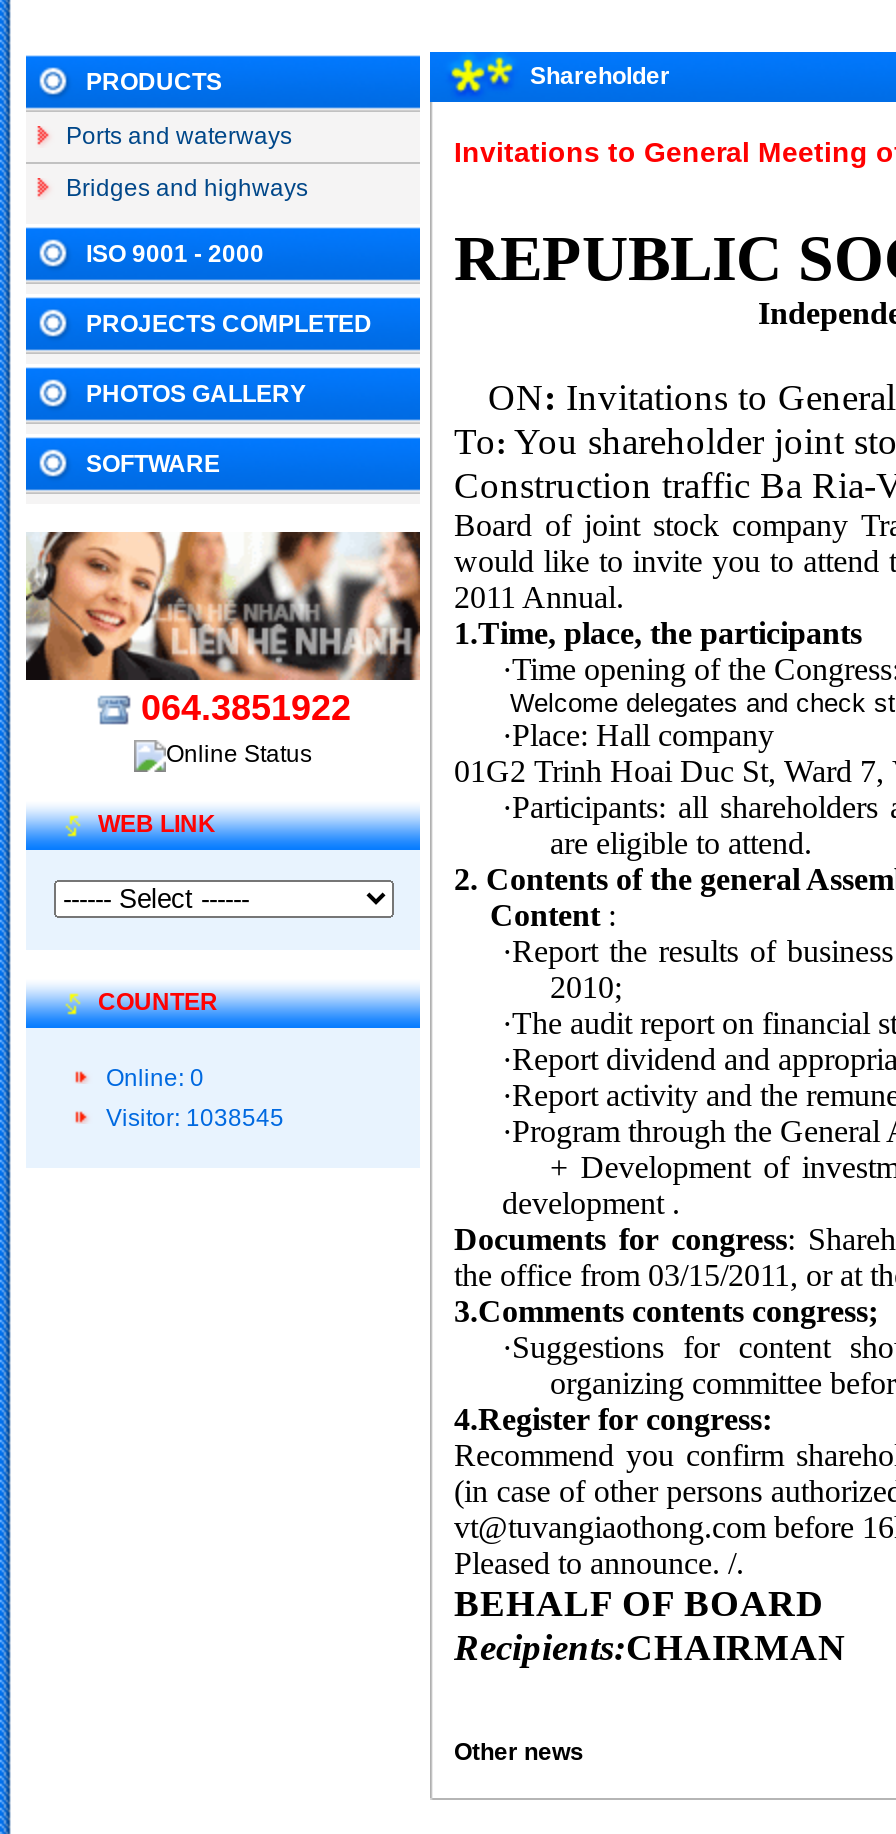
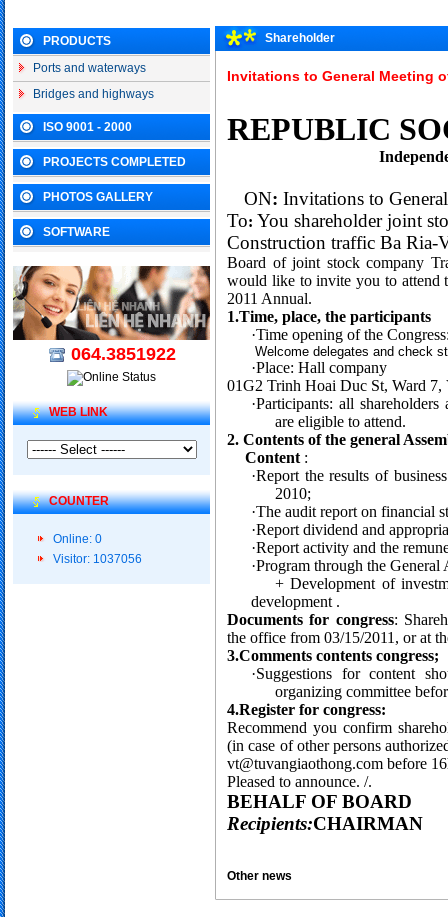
[106,1104,284,1132] Visitor: 1038545 -> [53,552,142,566] Visitor: 1037056

